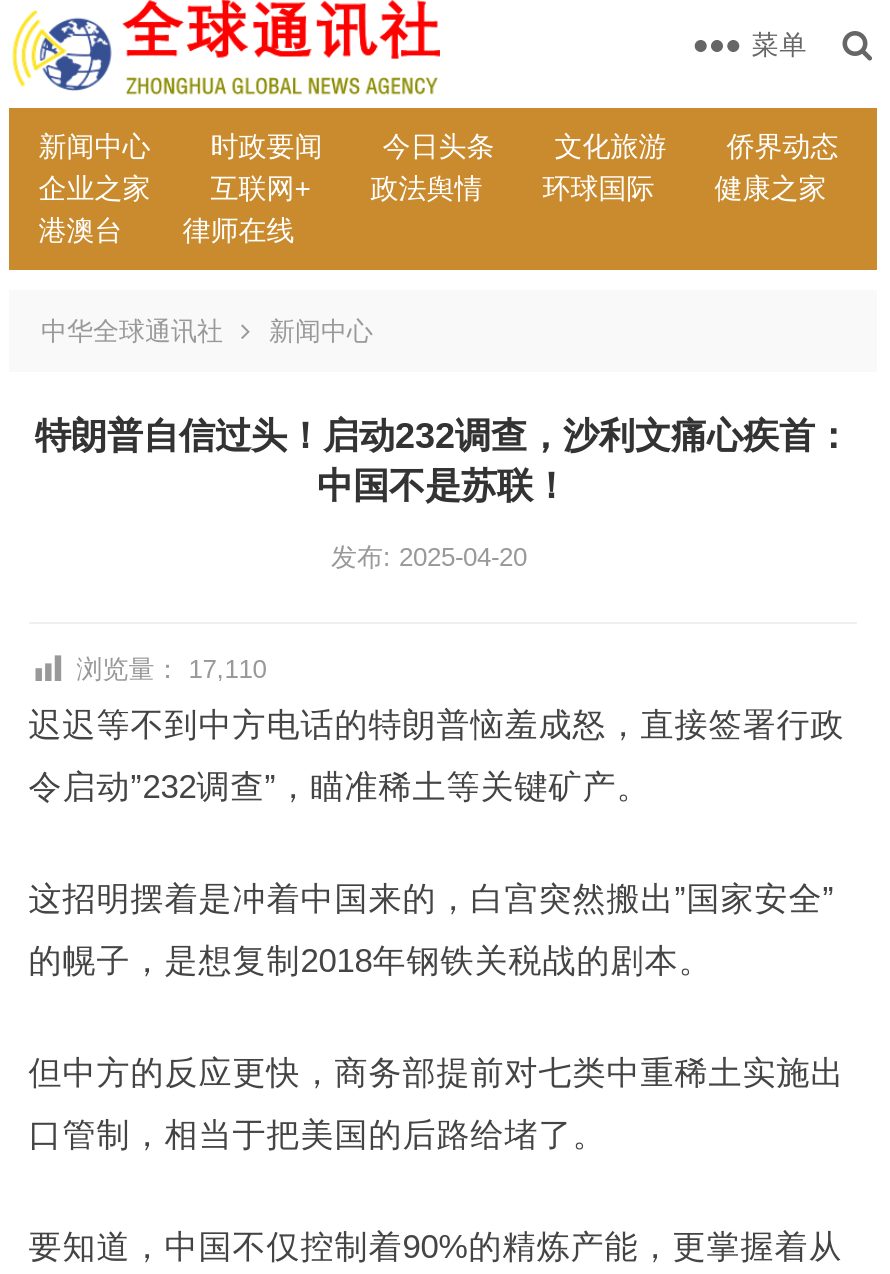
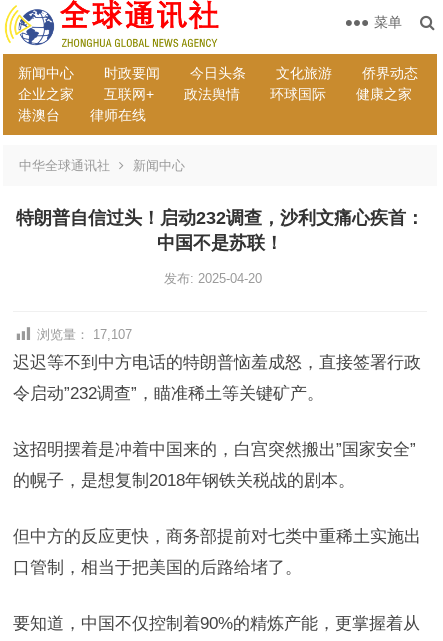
[76,654,266,684] 浏览量： 17,110 -> [37,327,132,342] 浏览量： 17,107

